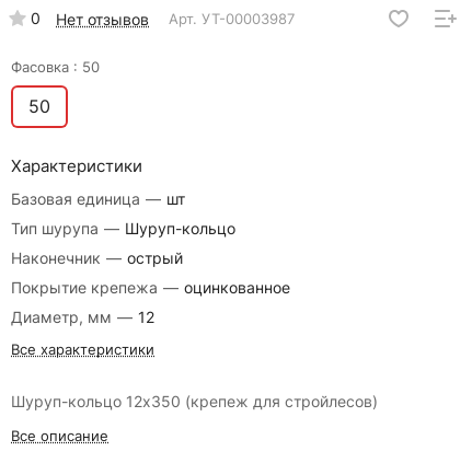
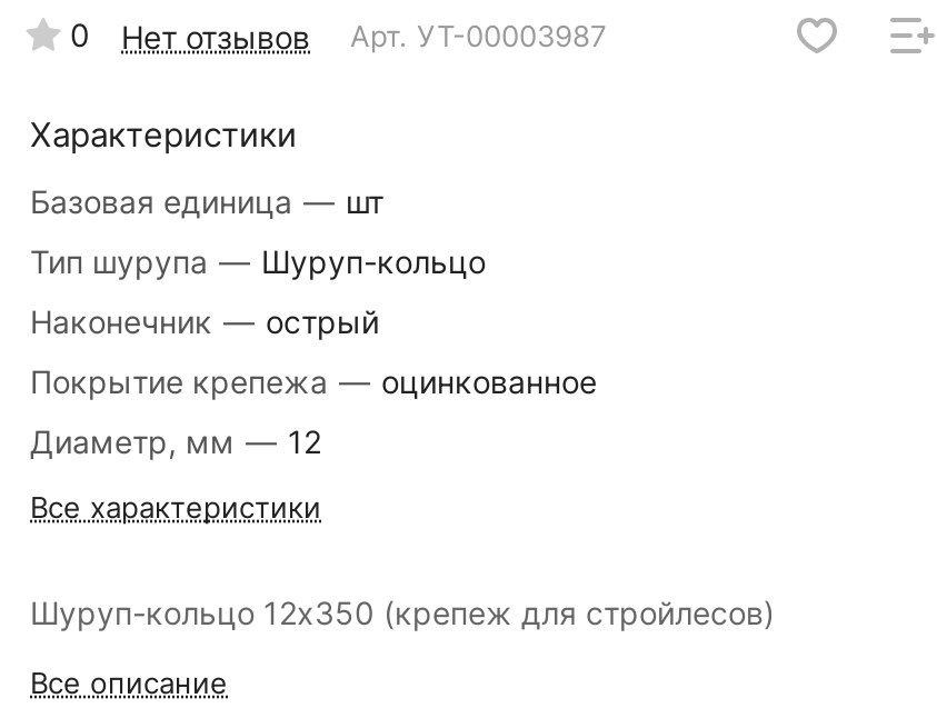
[11,58,100,118] Фасовка : 50 | 50 -> none

